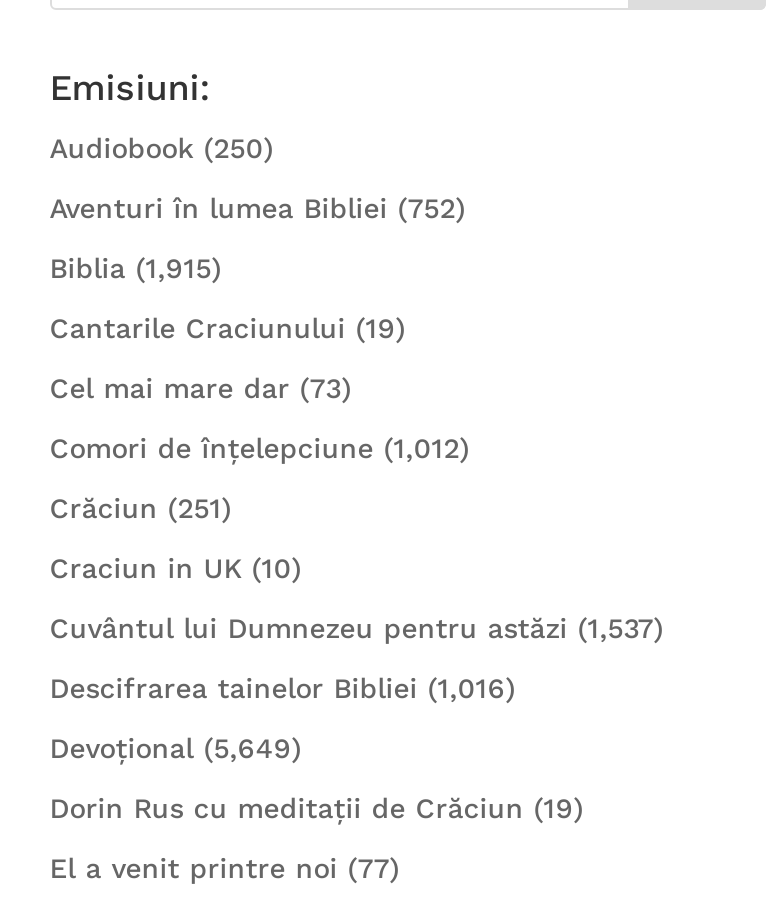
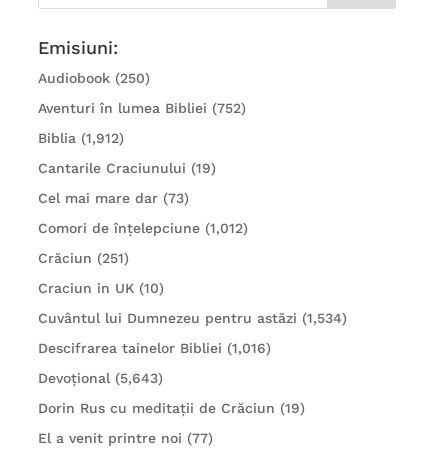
[50,252,222,284] Biblia (1,915) -> [38,130,124,146] Biblia (1,912)
[50,612,664,644] Cuvântul lui Dumnezeu pentru astăzi (1,537) -> [38,310,347,326] Cuvântul lui Dumnezeu pentru astăzi (1,534)
[50,732,302,764] Devoțional (5,649) -> [38,370,163,386] Devoțional (5,643)

